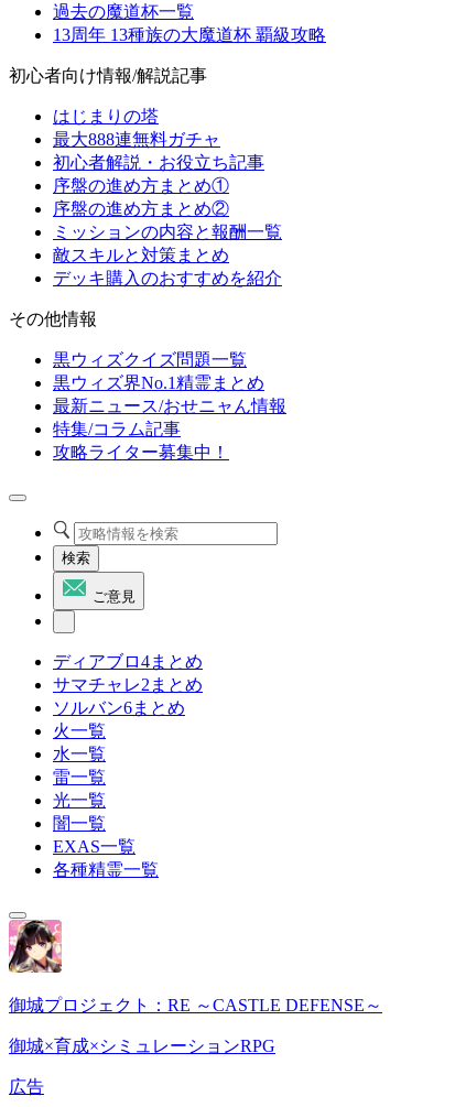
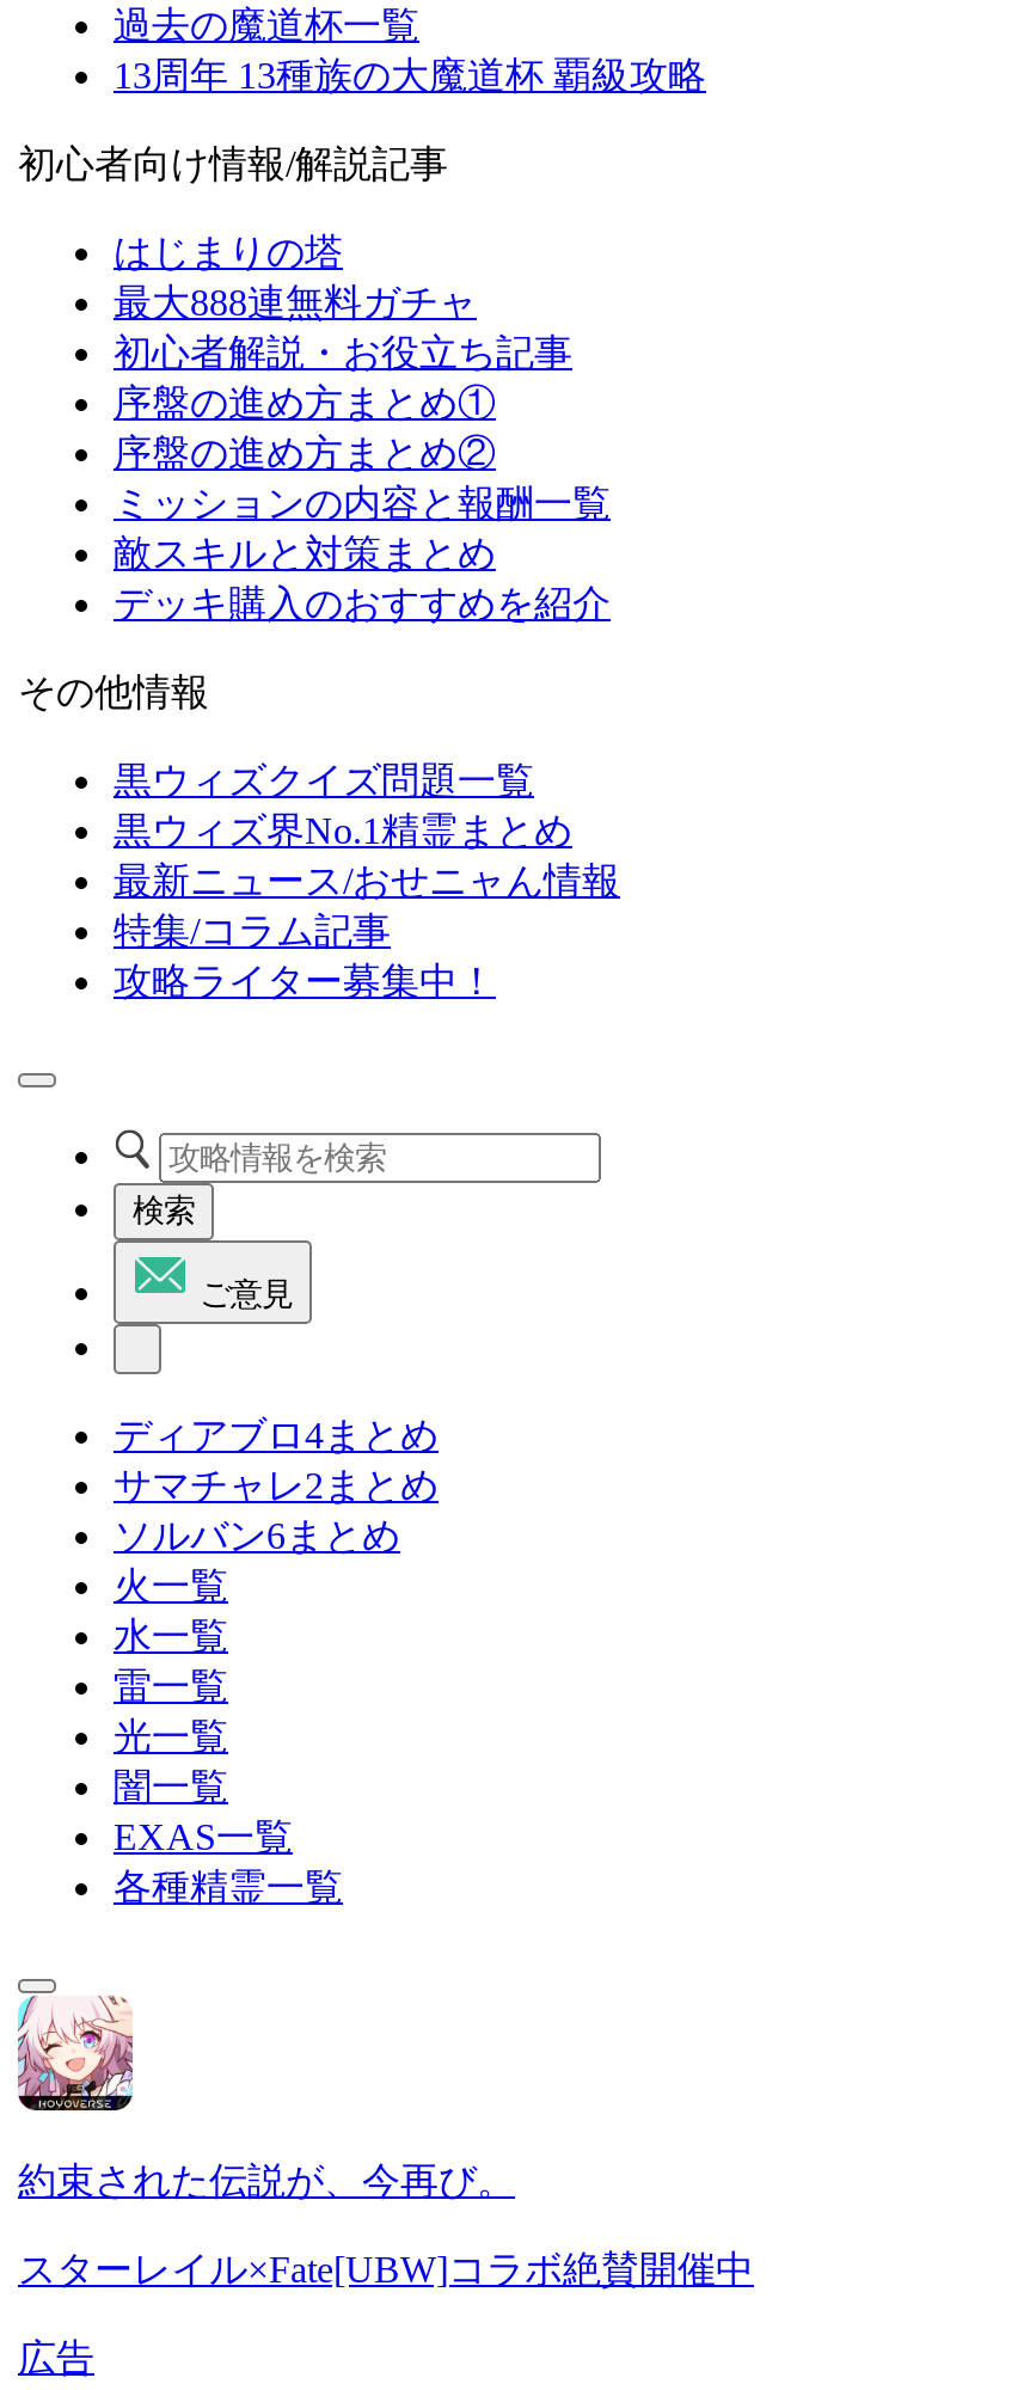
[8,919,382,1014] [image] | 御城プロジェクト：RE ～CASTLE DEFENSE～ -> [16,1993,515,2201] [image] | 約束された伝説が、今再び。
[9,1037,275,1055] 御城×育成×シミュレーションRPG -> [18,2249,754,2290] スターレイル×Fate[UBW]コラボ絶賛開催中

